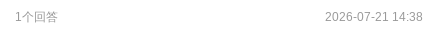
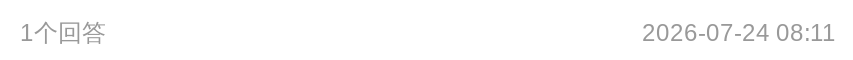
[325,10,423,24] 2026-07-21 14:38 -> [642,19,836,47] 2026-07-24 08:11

